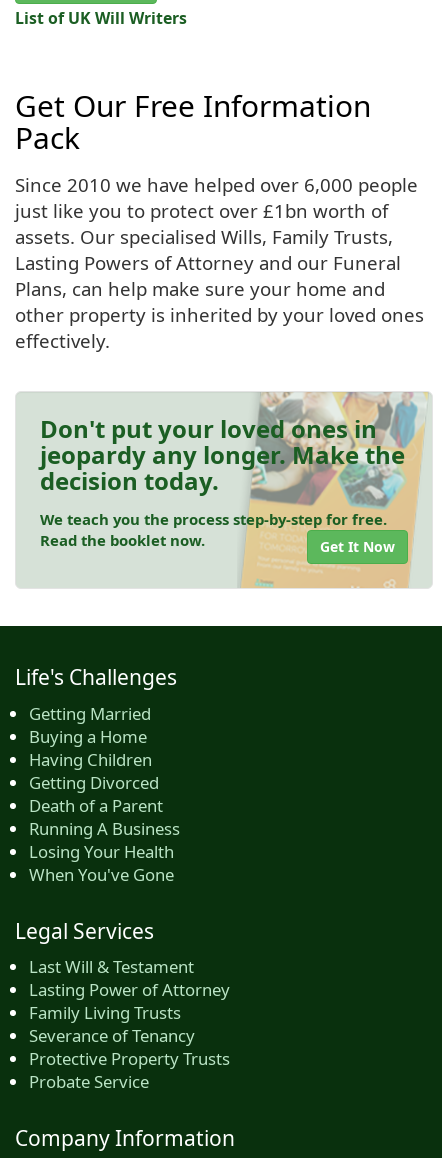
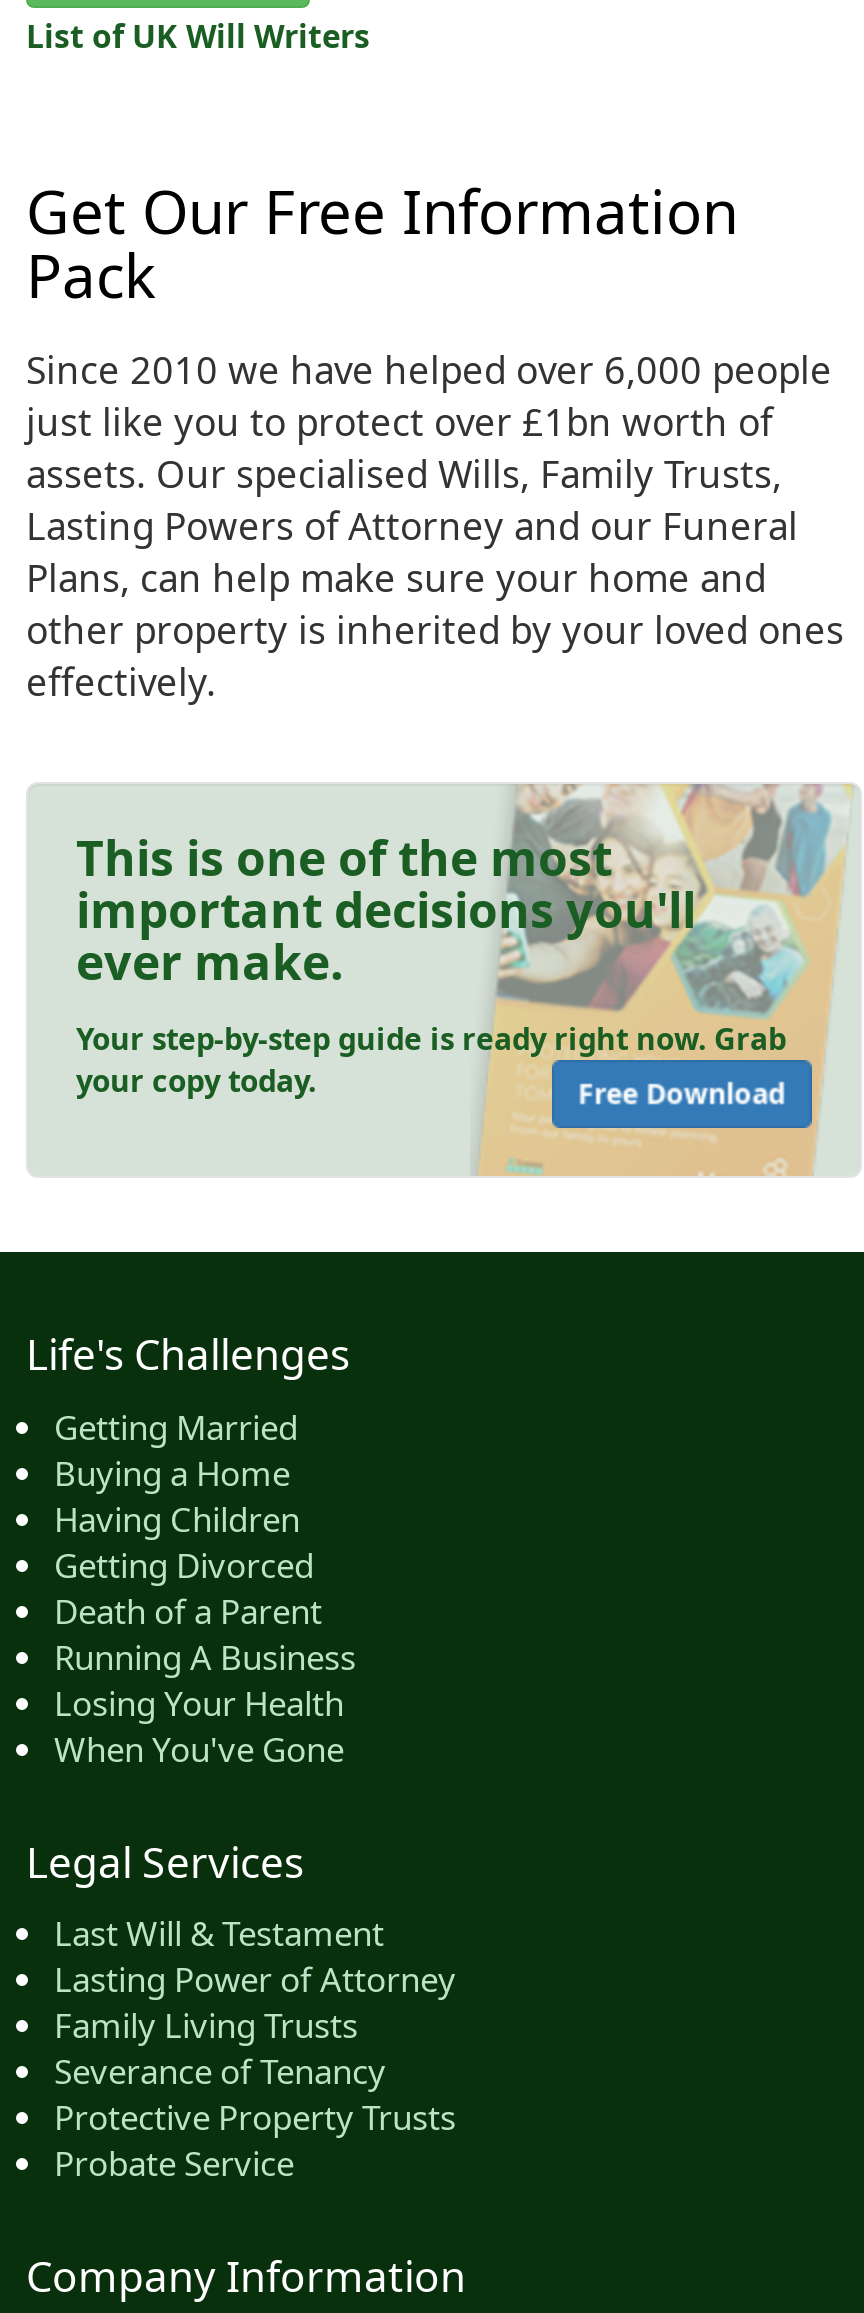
[40,412,405,556] Don't put your loved ones in | jeopardy any longer. Make the | decision today. | We teach you the process step-by-step for free. | Read the booklet now. | Get It Now -> [76,825,786,1111] This is one of the most | important decisions you'll | ever make. | Your step-by-step guide is ready right now. Grab | your copy today. | Free Download

